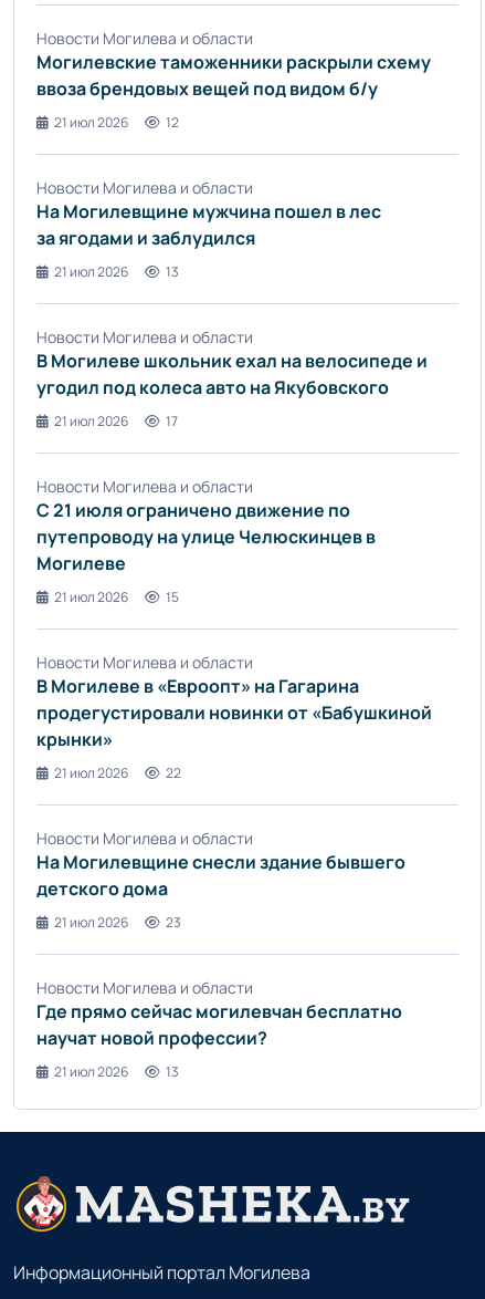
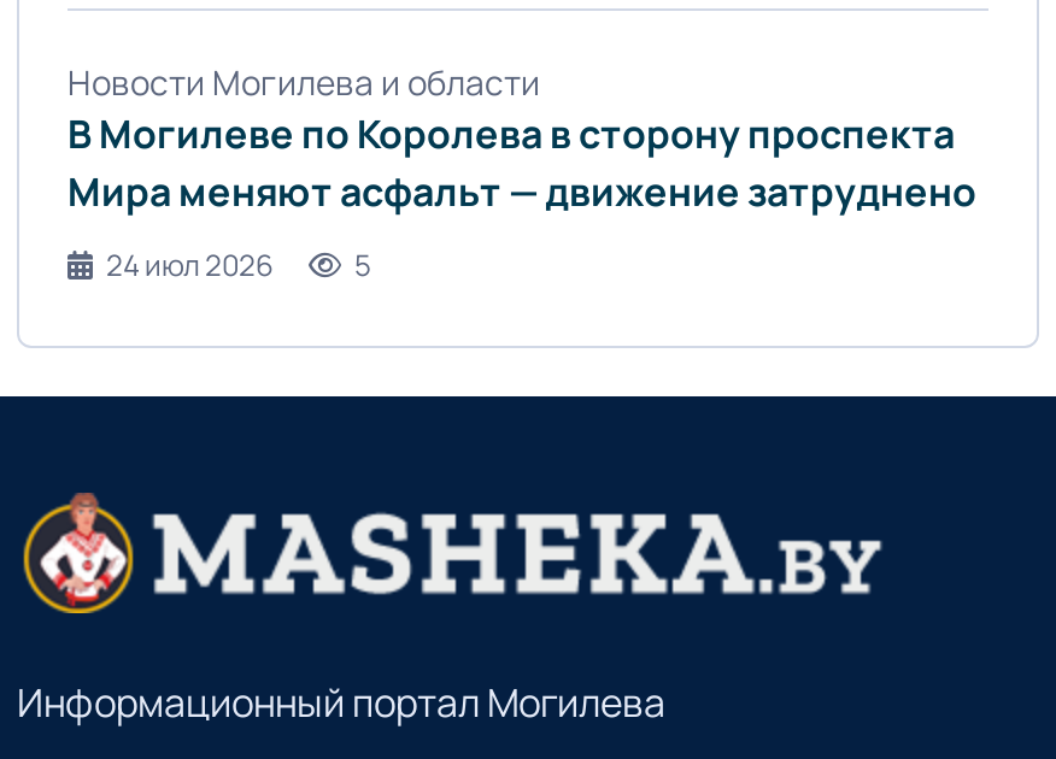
[36,49,432,1081] Могилевские таможенники раскрыли схему | ввоза брендовых вещей под видом б/у | 21 июл 2026 | 12 | Новости Могилева и области | На Могилевщине мужчина пошел в лес | за ягодами и заблудился | 21 июл 2026 | 13 | Новости Могилева и области | В Могилеве школьник ехал на велосипеде и | угодил под колеса авто на Якубовского | 21 июл 2026 | 17 | Новости Могилева и области | С 21 июля ограничено движение по | путепроводу на улице Челюскинцев в | Могилеве | 21 июл 2026 | 15 | Новости Могилева и области | В Могилеве в «Евроопт» на Гагарина | продегустировали новинки от «Бабушкиной | крынки» | 21 июл 2026 | 22 | Новости Могилева и области | На Могилевщине снесли здание бывшего | детского дома | 21 июл 2026 | 23 | Новости Могилева и области | Где прямо сейчас могилевчан бесплатно | научат новой профессии? | 21 июл 2026 | 13 -> [68,106,976,285] В Могилеве по Королева в сторону проспекта | Мира меняют асфальт — движение затруднено | 24 июл 2026 | 5

